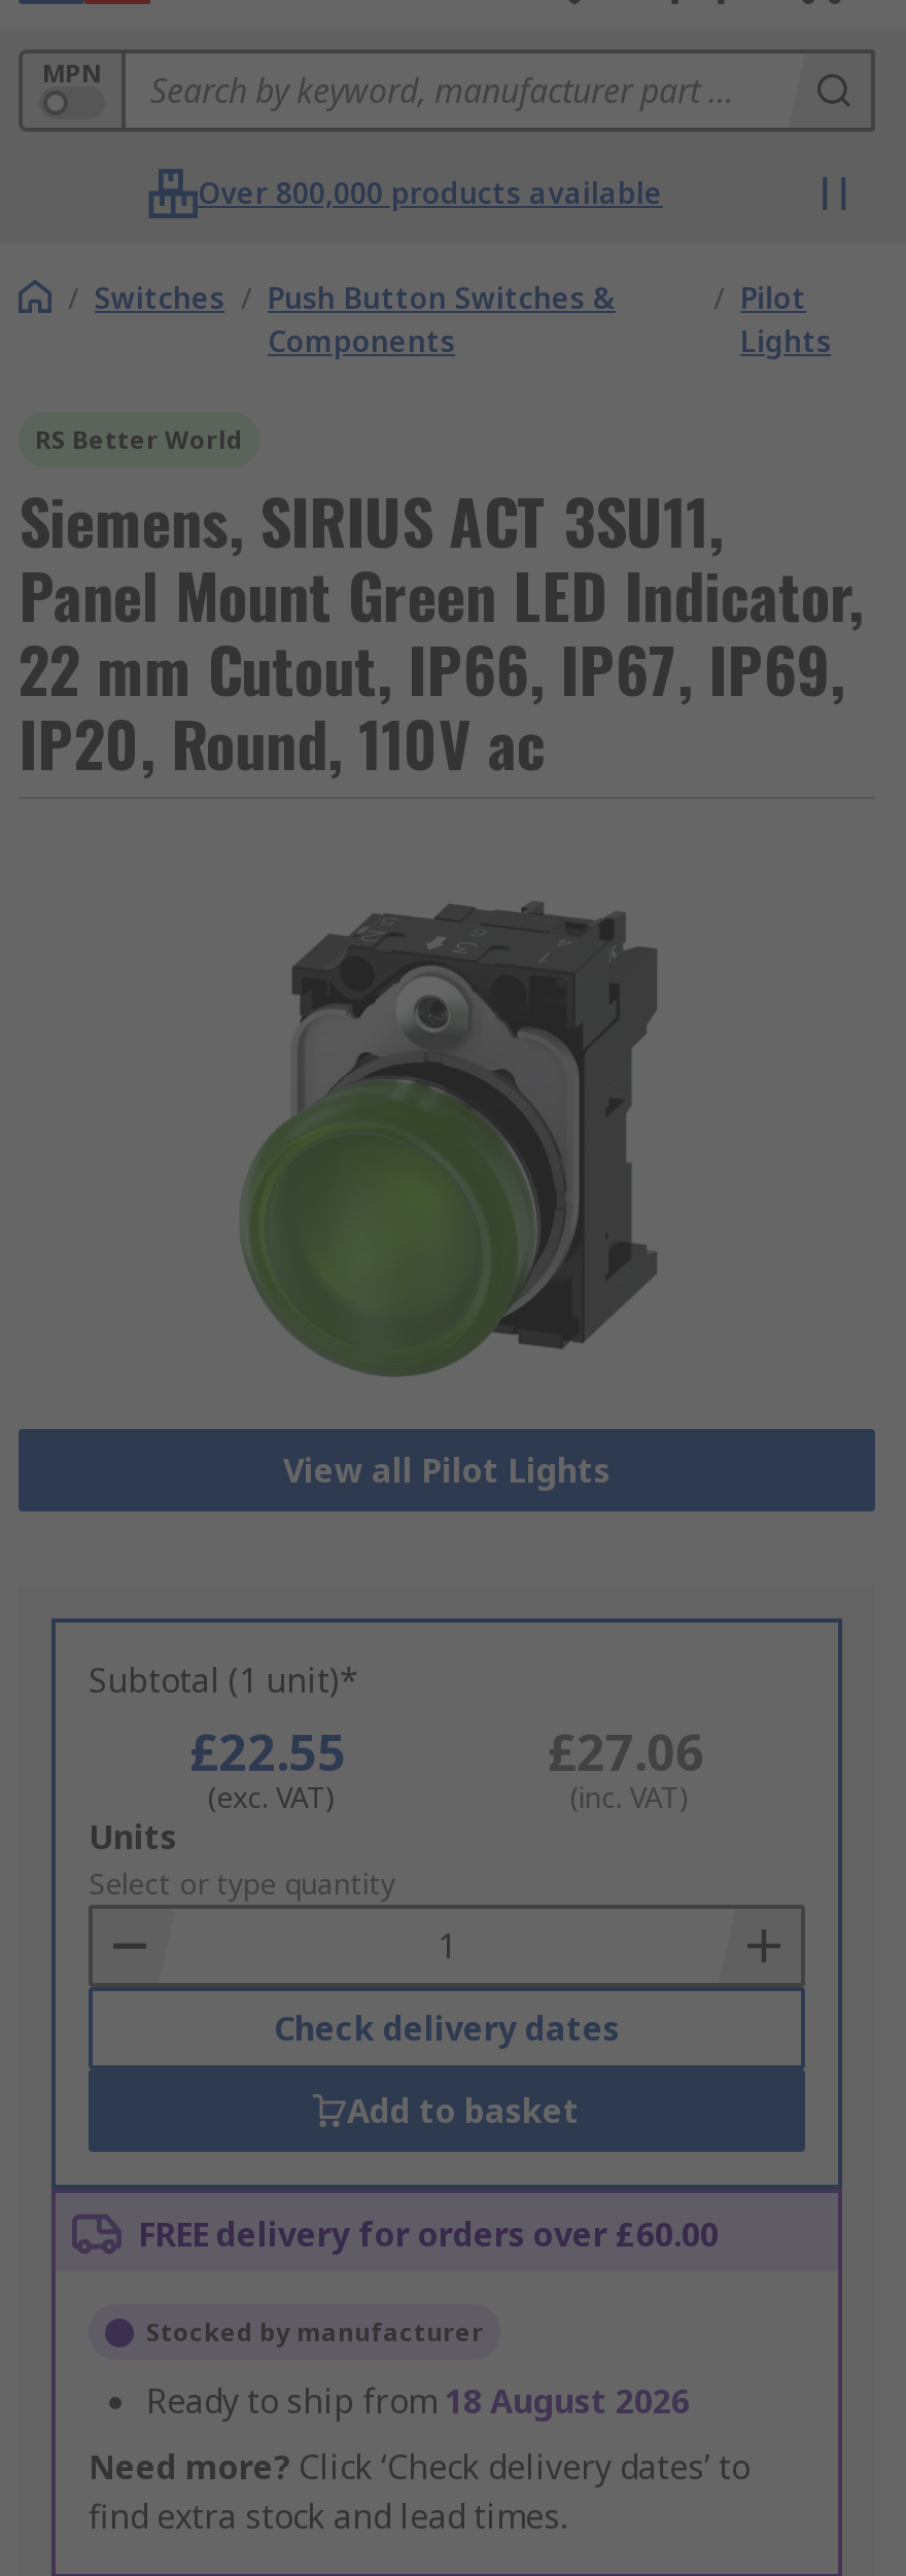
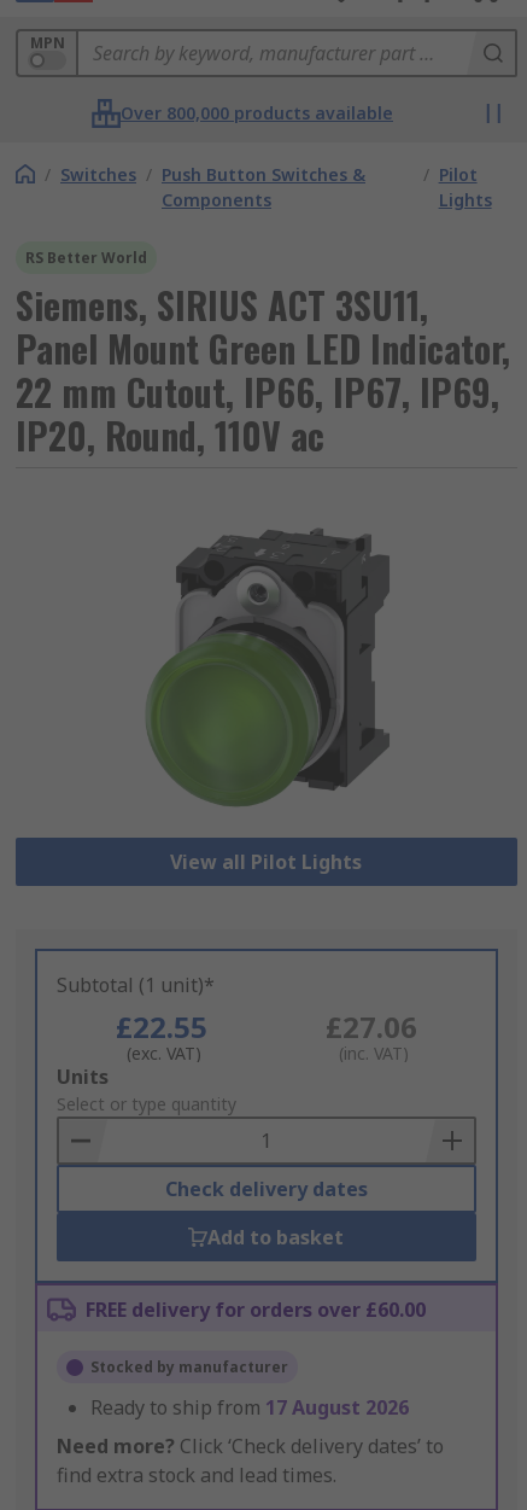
[146,2379,690,2425] Ready to ship from 18 August 2026 -> [90,1395,409,1421] Ready to ship from 17 August 2026

